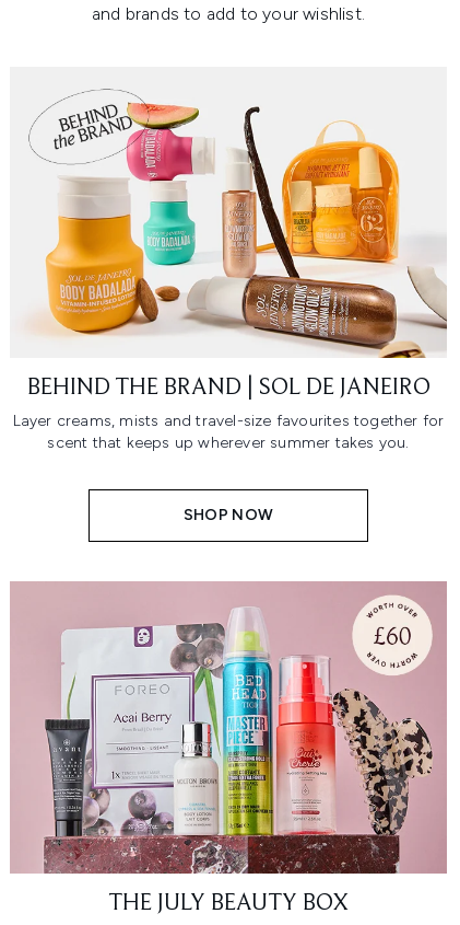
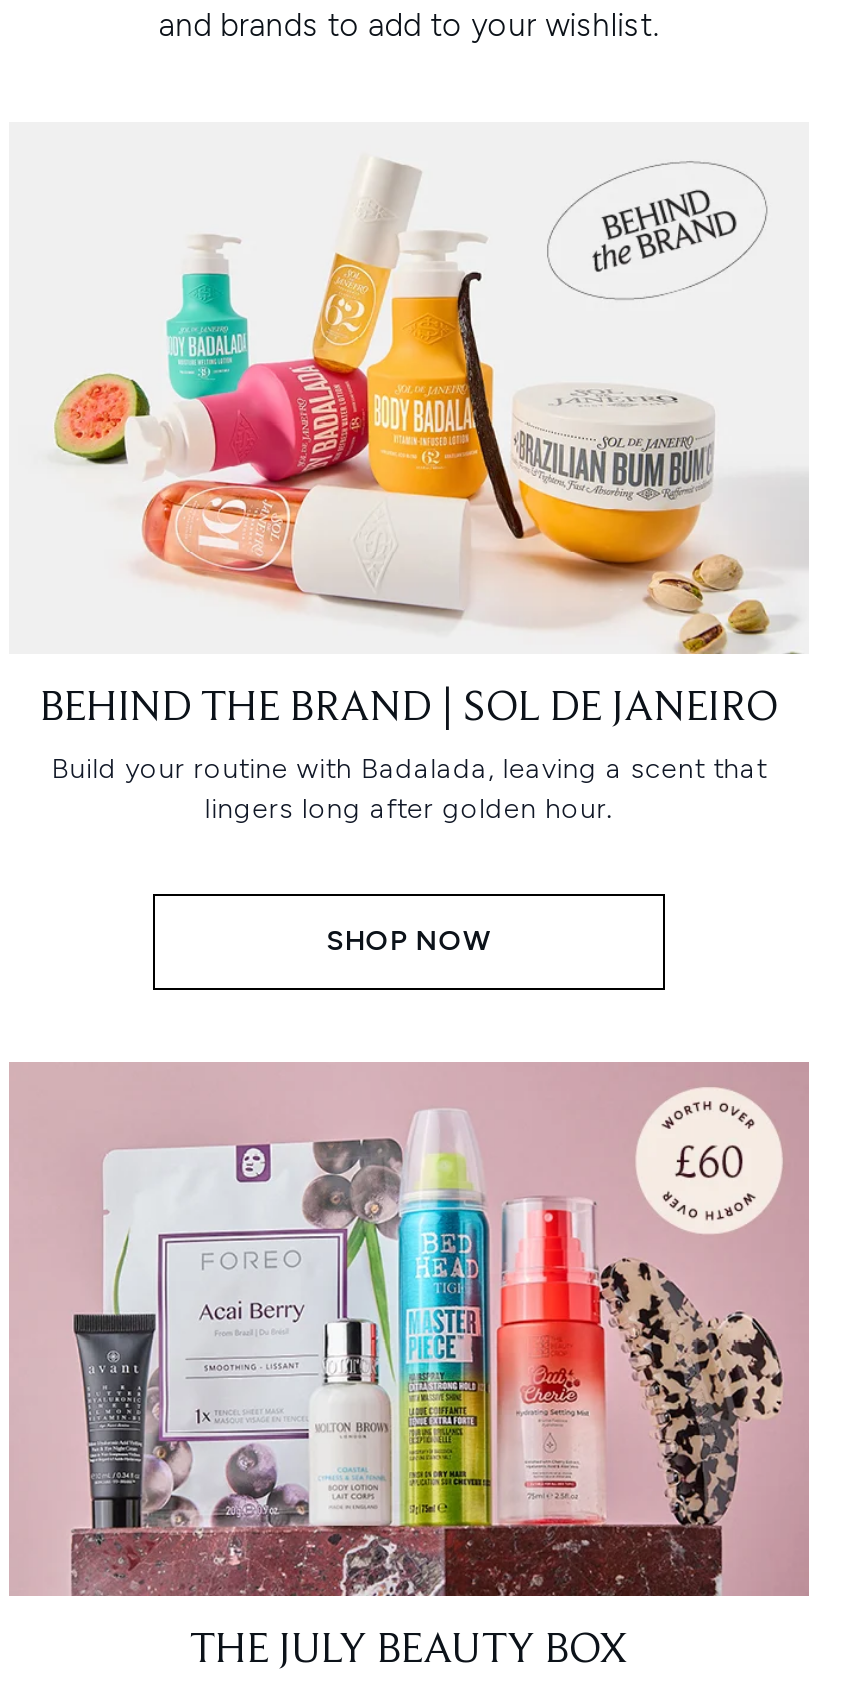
[28,89,448,359] [image] -> [53,160,809,656] [image]
[13,412,444,452] Layer creams, mists and travel-size favourites together for | scent that keeps up wherever summer takes you. -> [51,752,767,826] Build your routine with Badalada, leaving a scent that | lingers long after golden hour.

